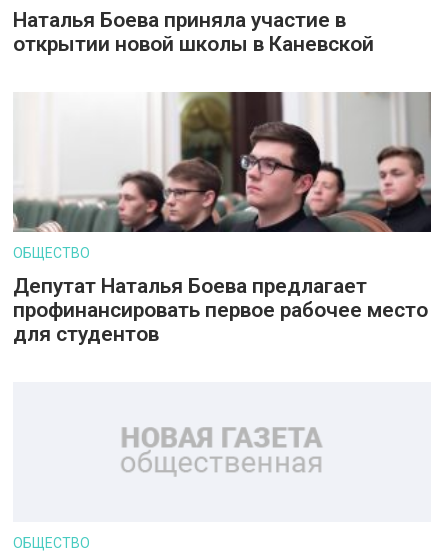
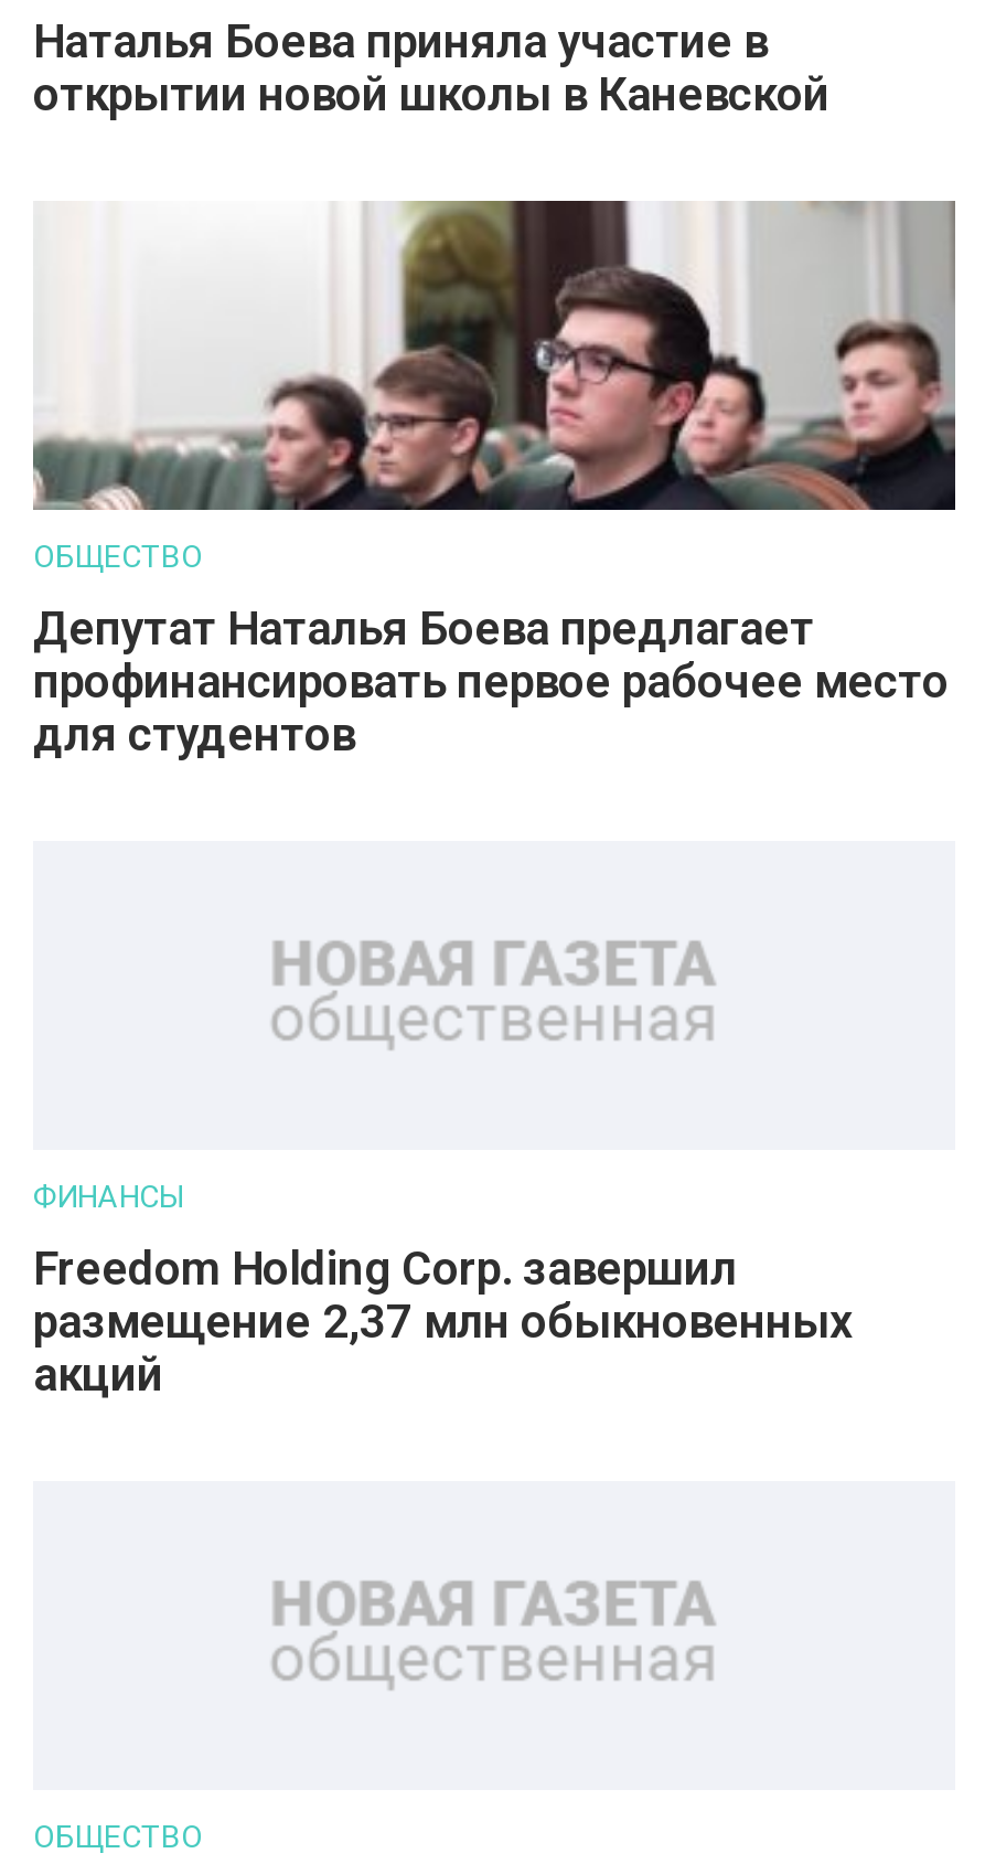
none -> [33,1179,854,1402] ФИНАНСЫ | Freedom Holding Corp. завершил | размещение 2,37 млн обыкновенных | акций

